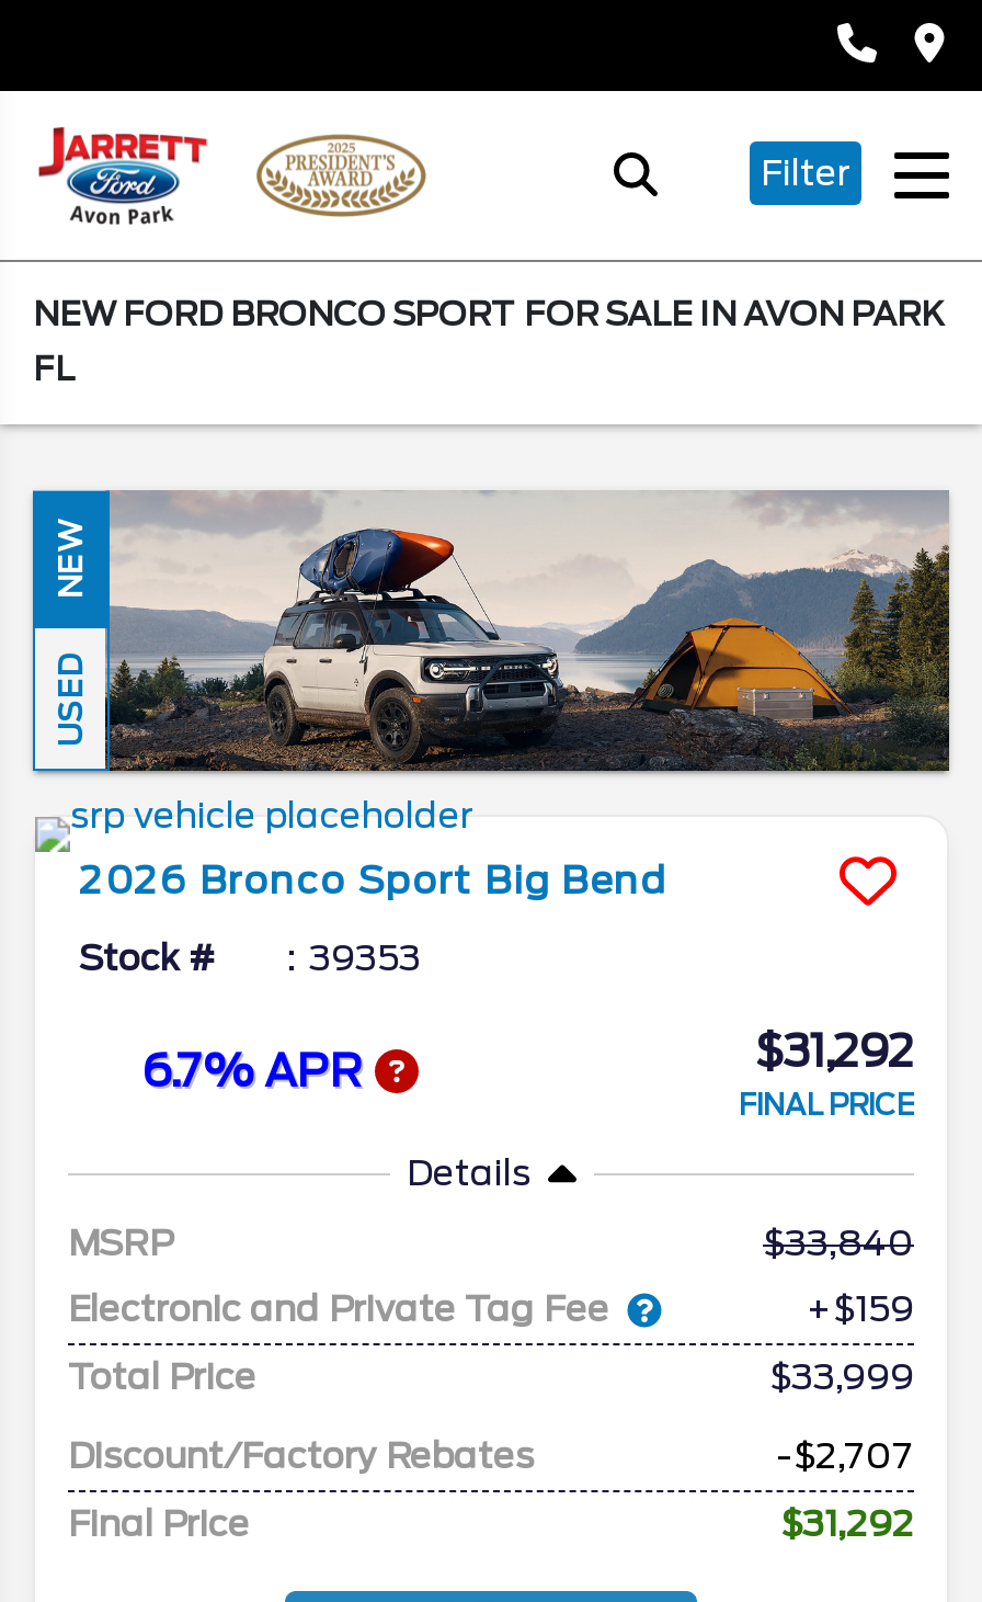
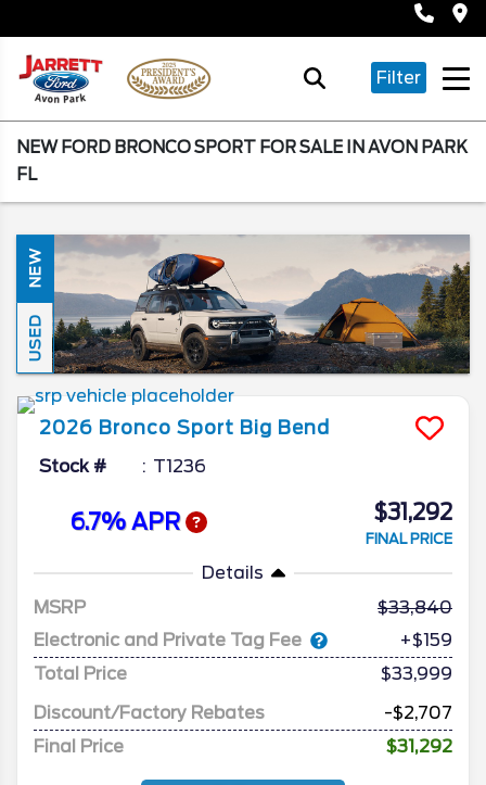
[309,937,421,979] 39353 -> [153,456,206,476] T1236

